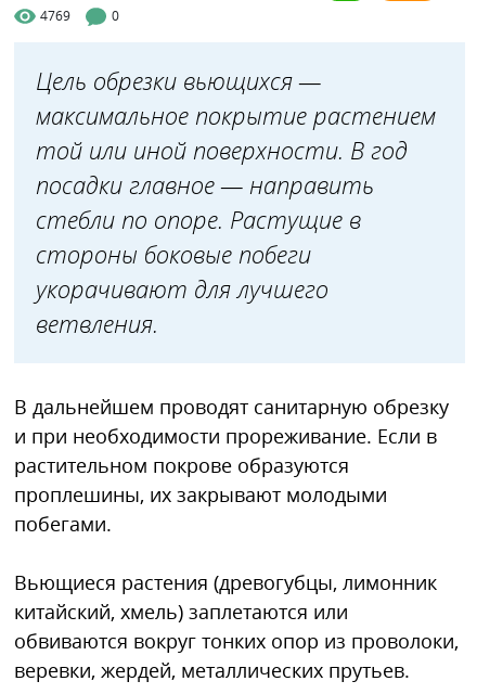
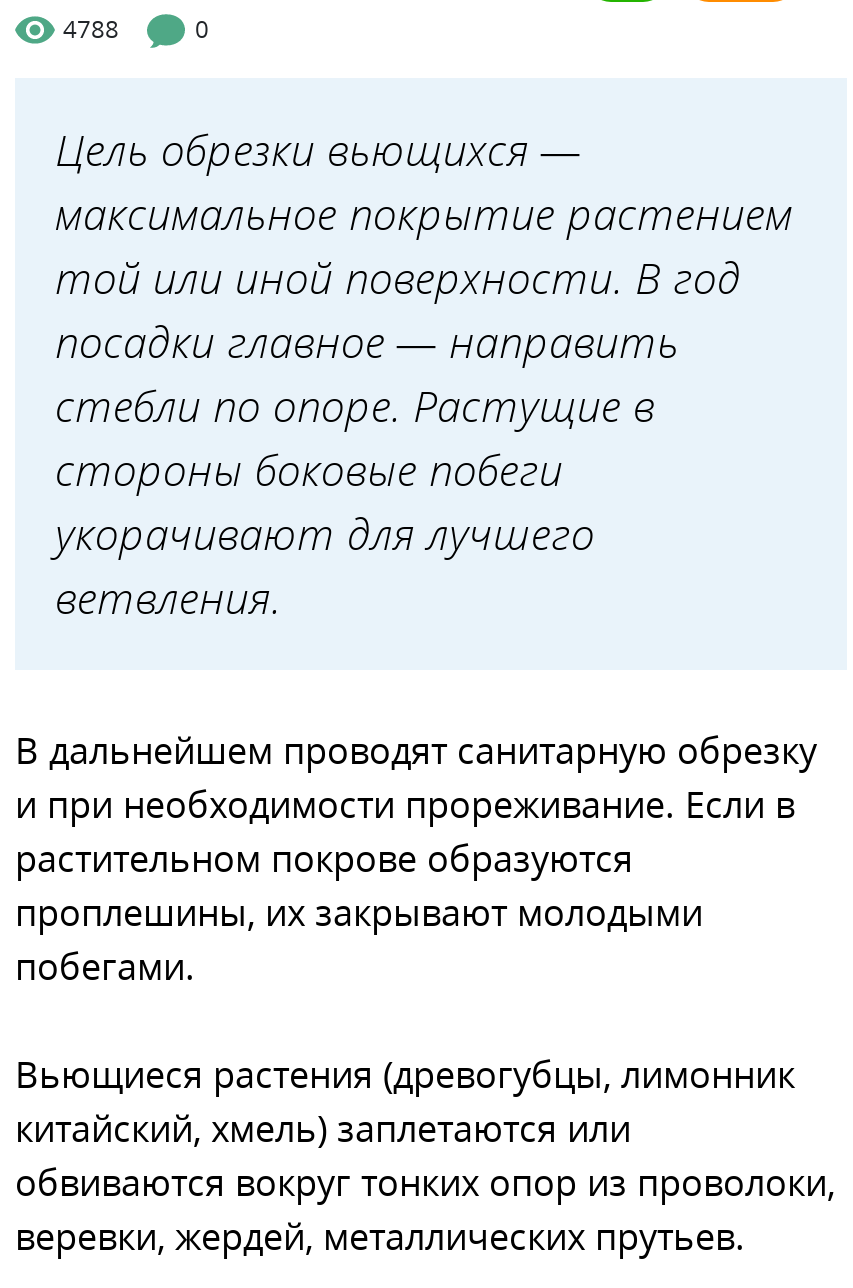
[40,7,70,25] 4769 -> [63,13,119,47] 4788

